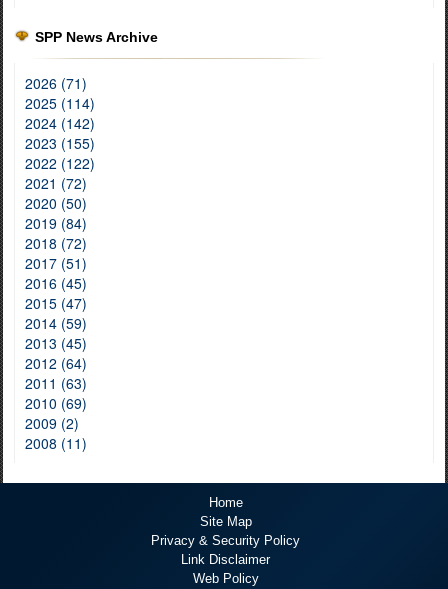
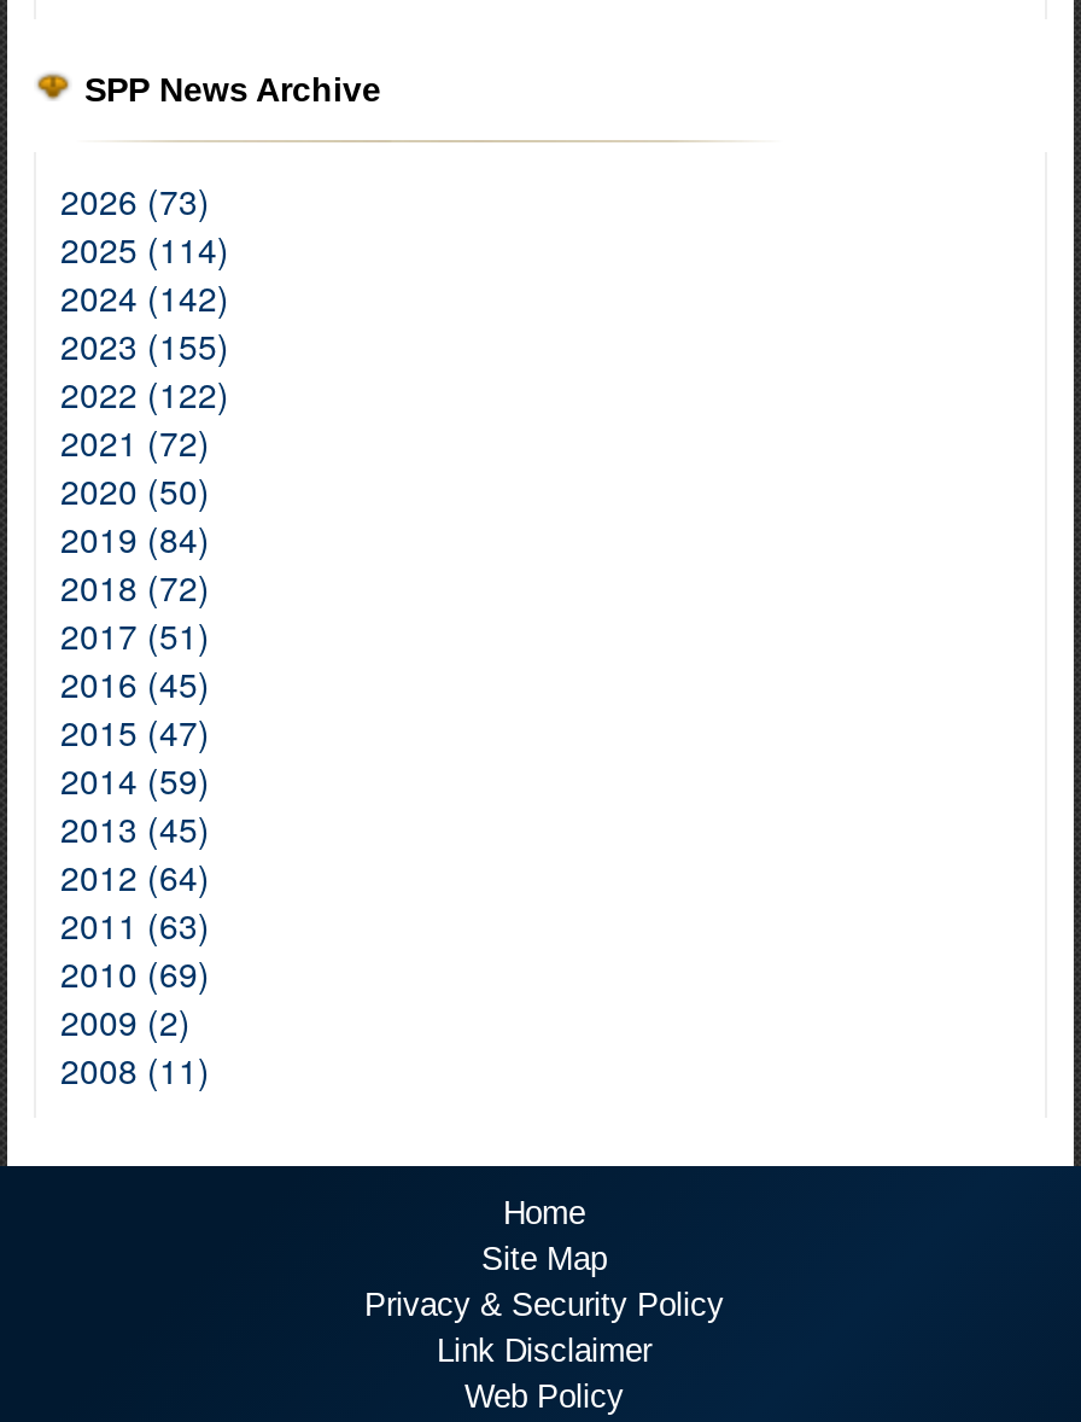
[25,73,87,93] 2026 (71) -> [60,176,210,225] 2026 (73)

